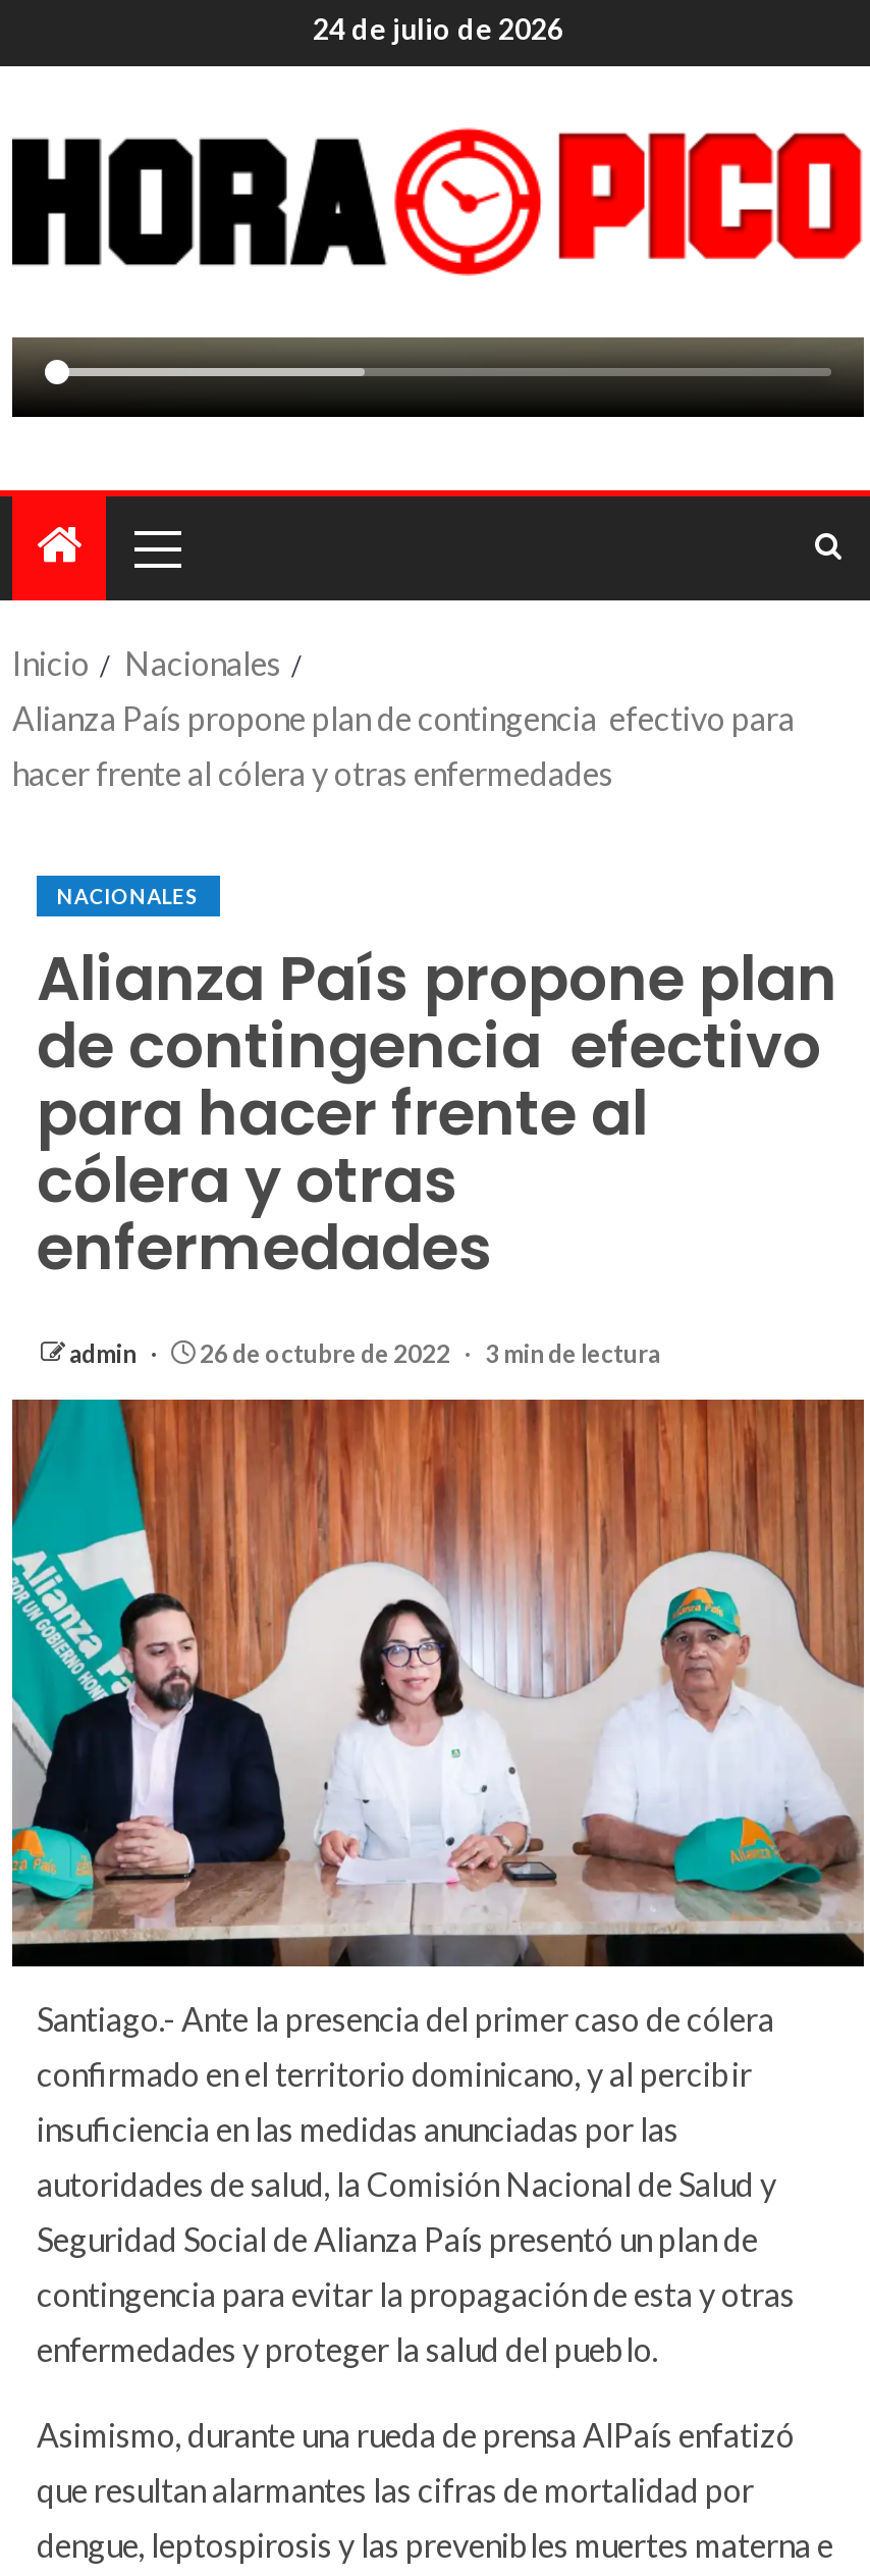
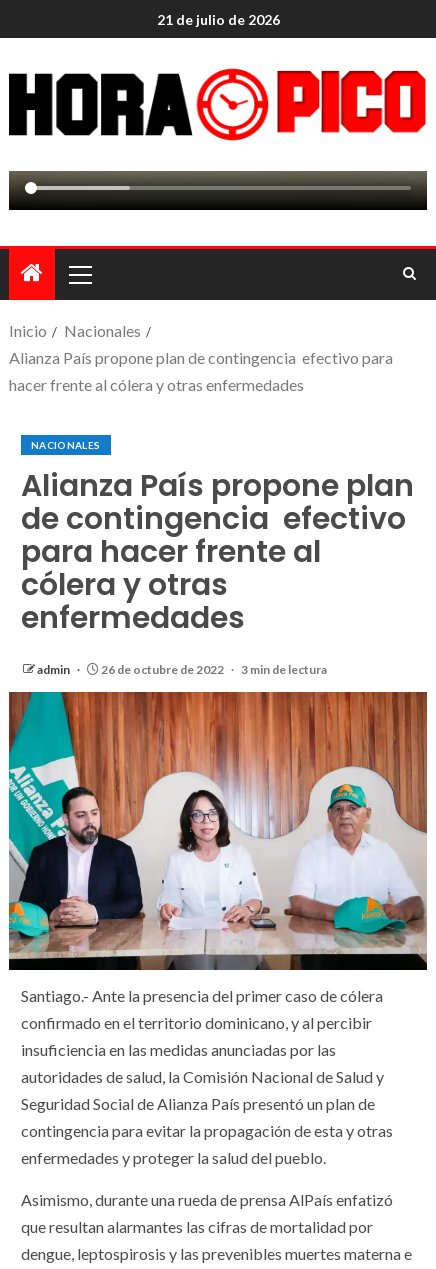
[313,11,563,46] 24 de julio de 2026 -> [156,11,279,28] 21 de julio de 2026

